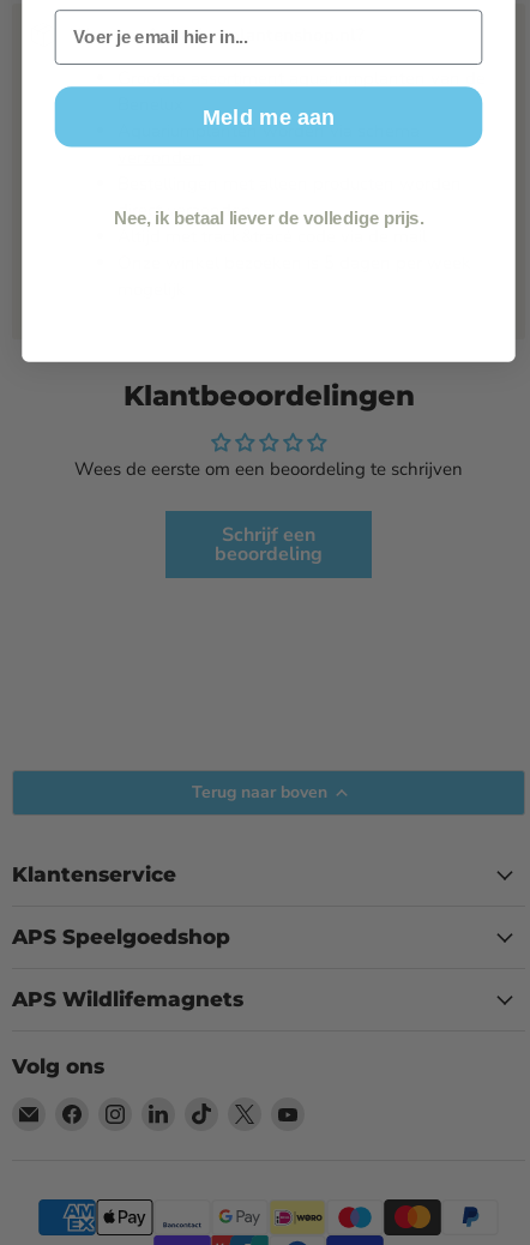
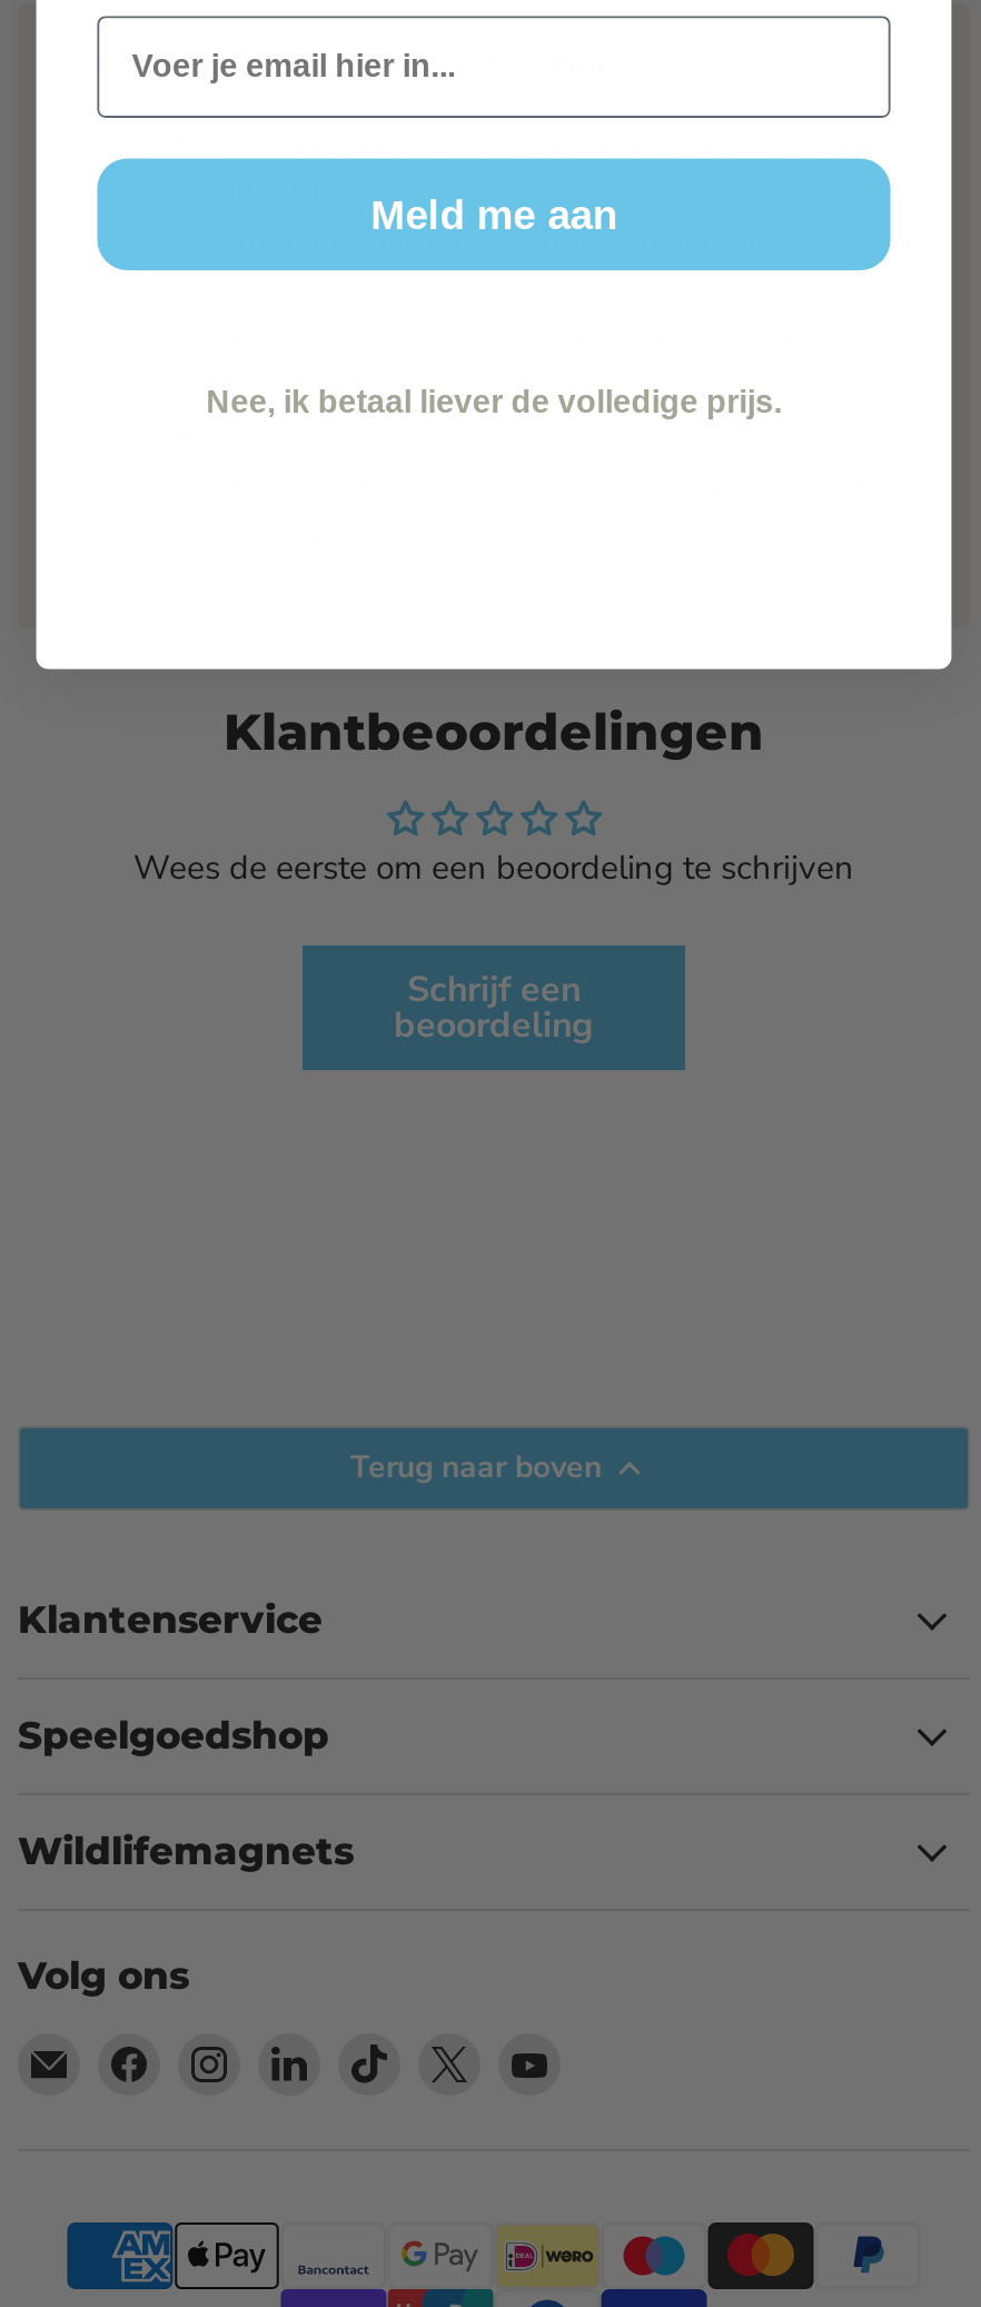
[12,925,230,949] APS Speelgoedshop -> [18,1713,329,1758] Speelgoedshop
[12,987,243,1011] APS Wildlifemagnets -> [18,1829,354,1873] Wildlifemagnets

